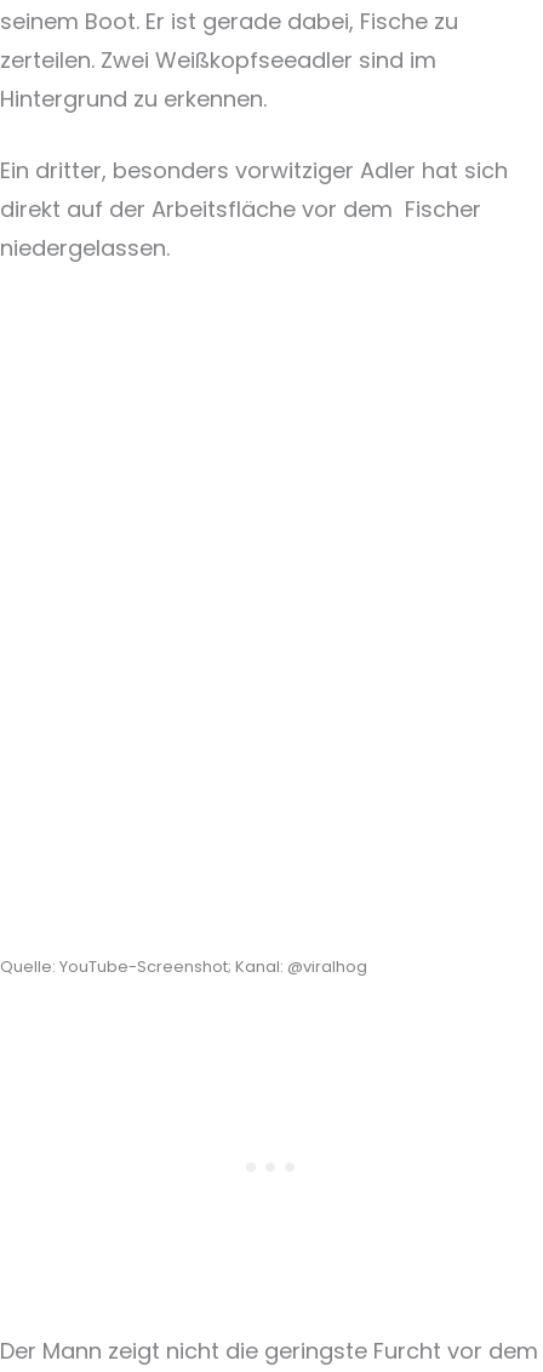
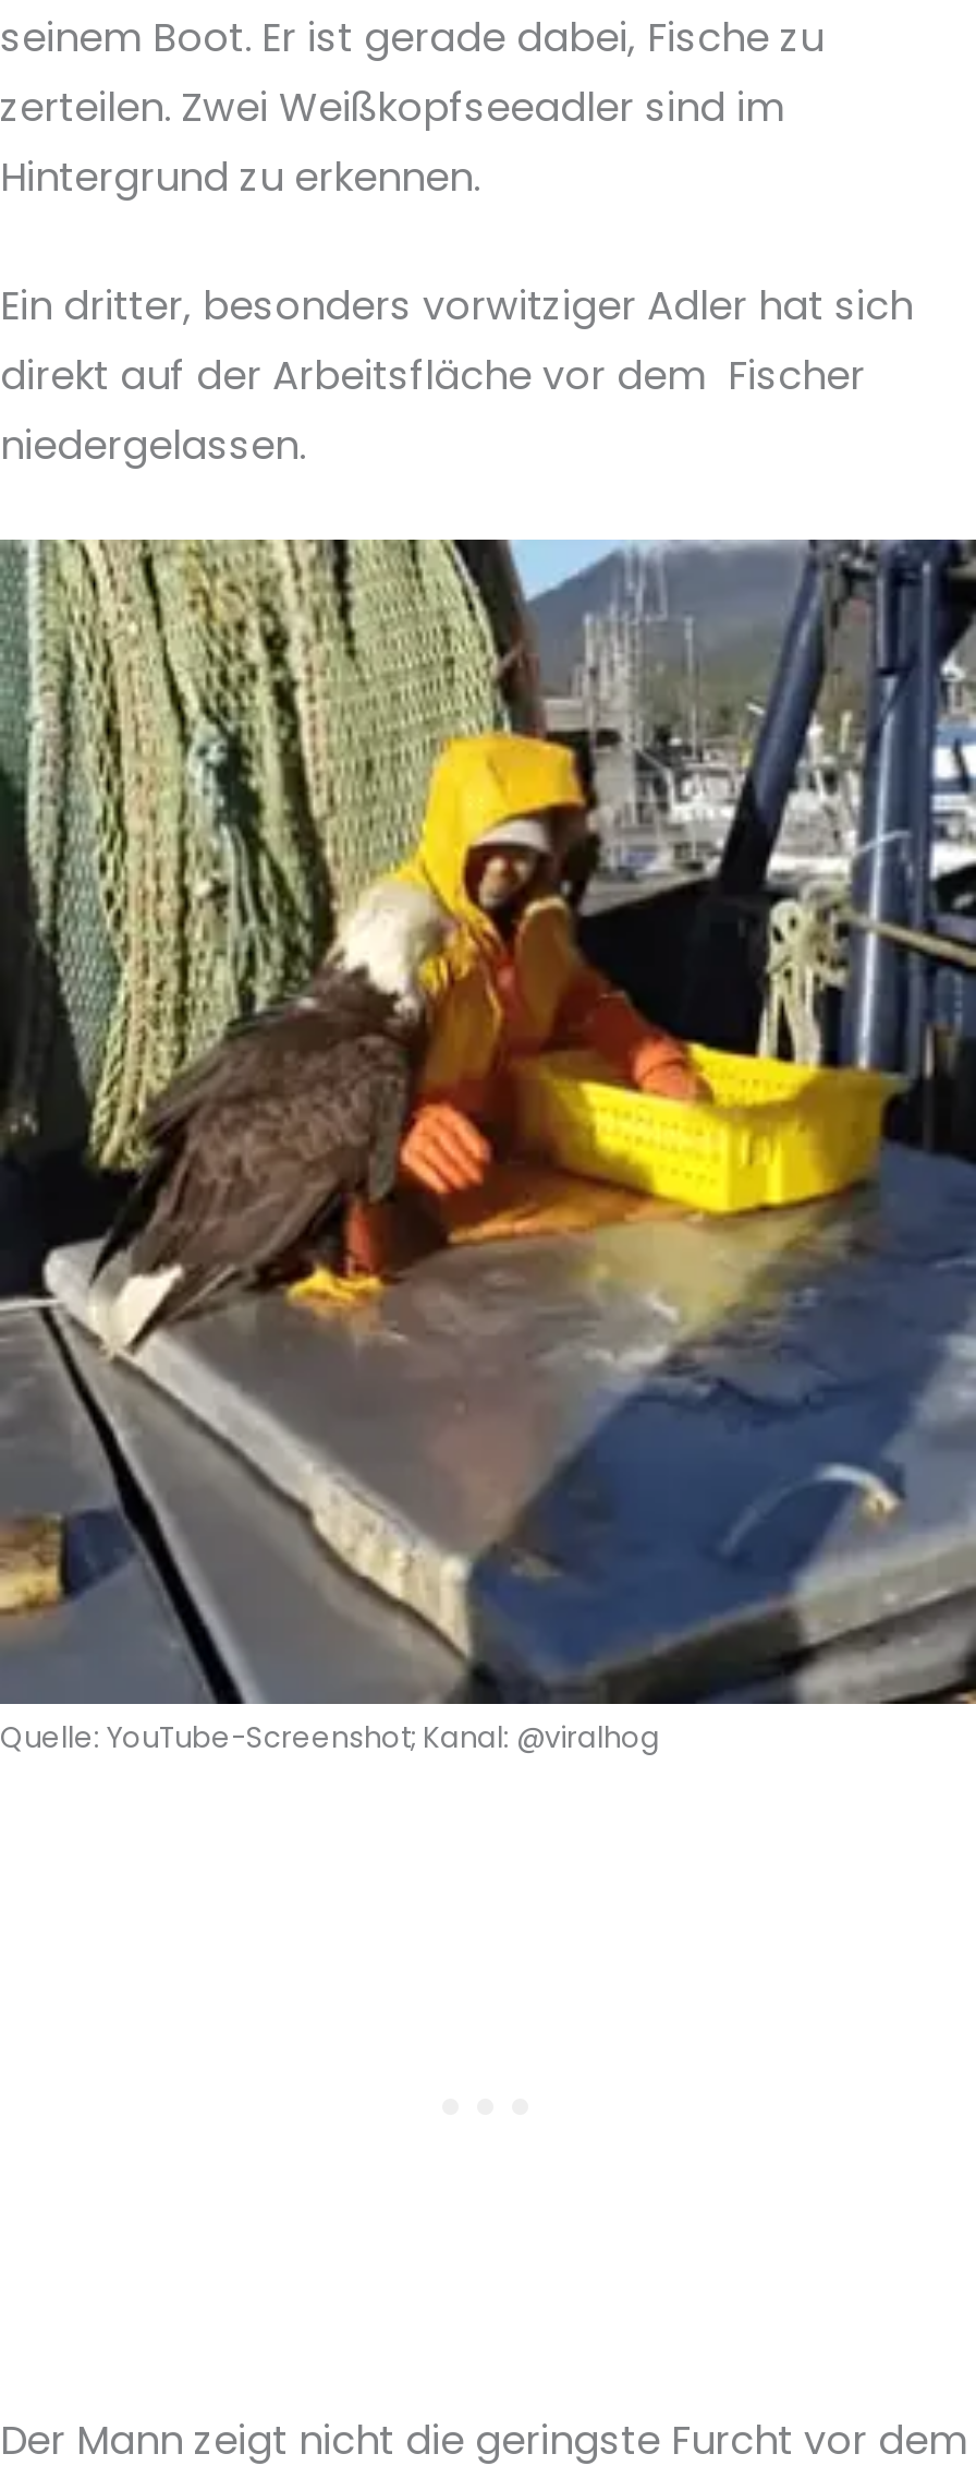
none -> [7,537,969,1706] [image]

